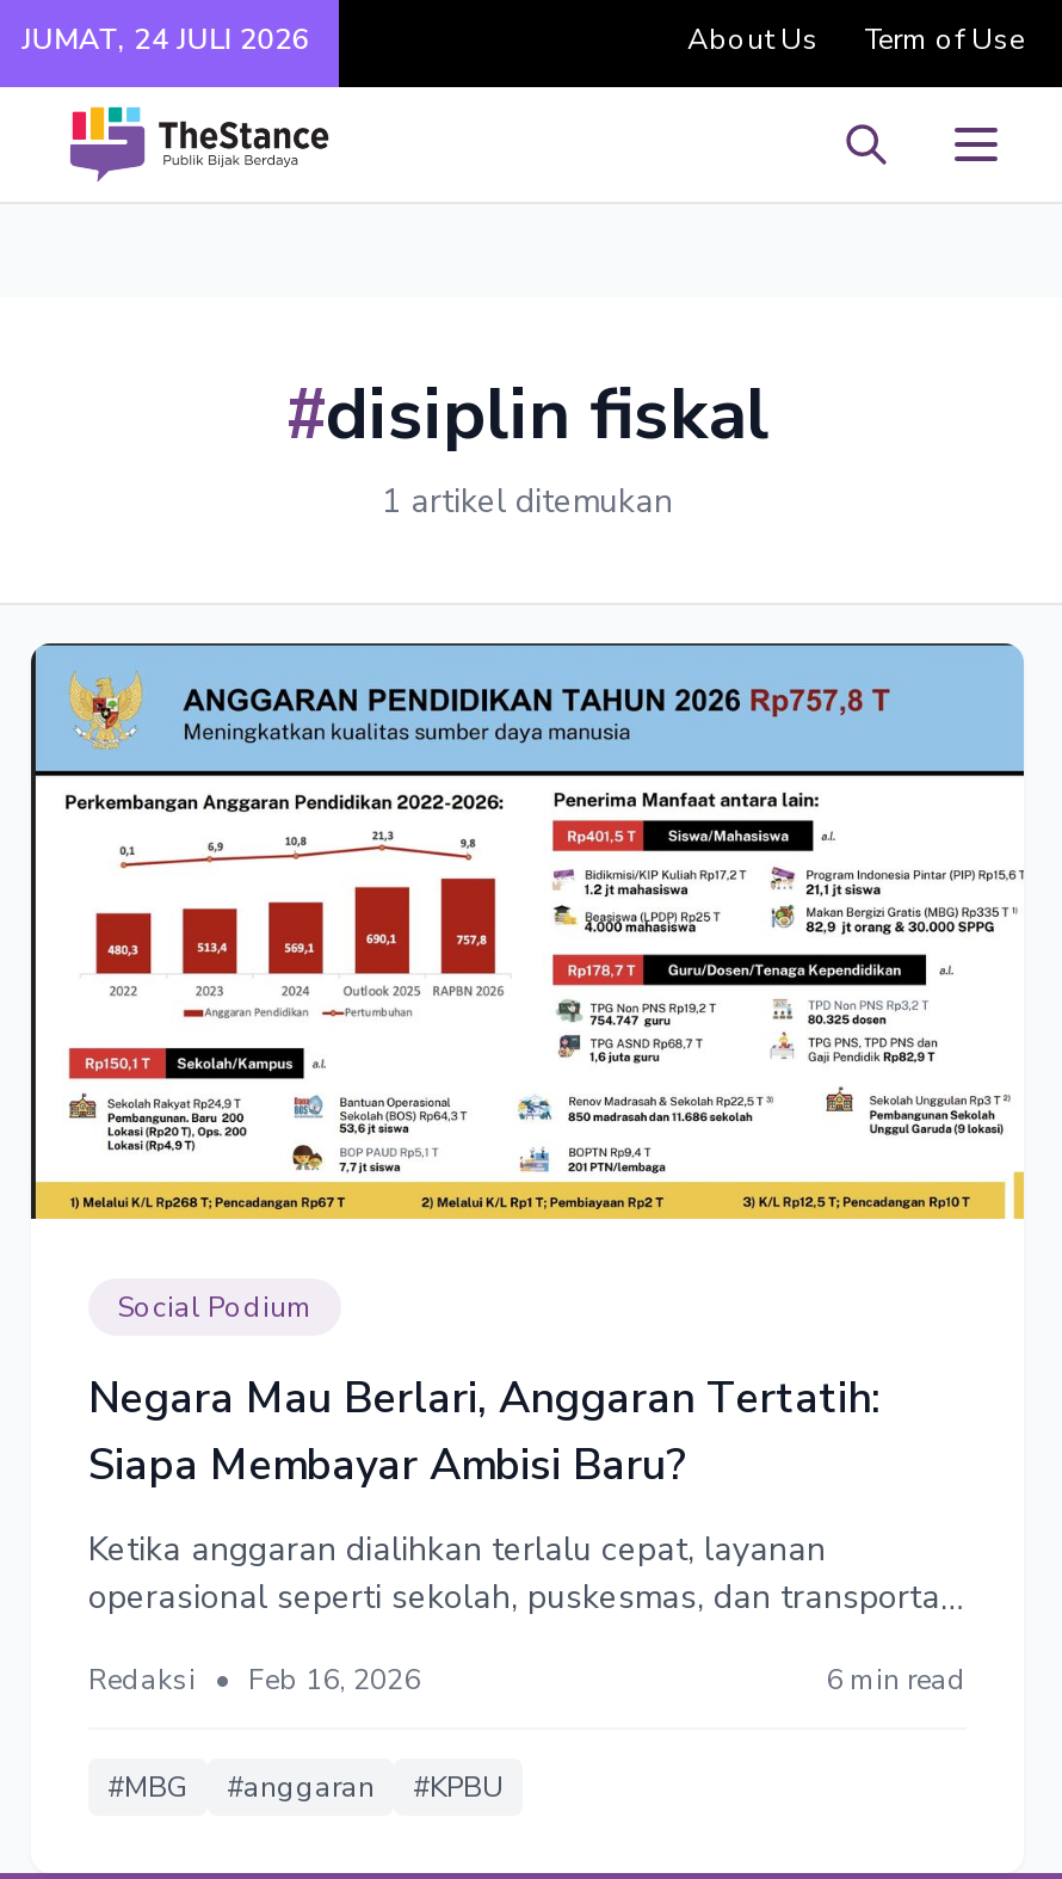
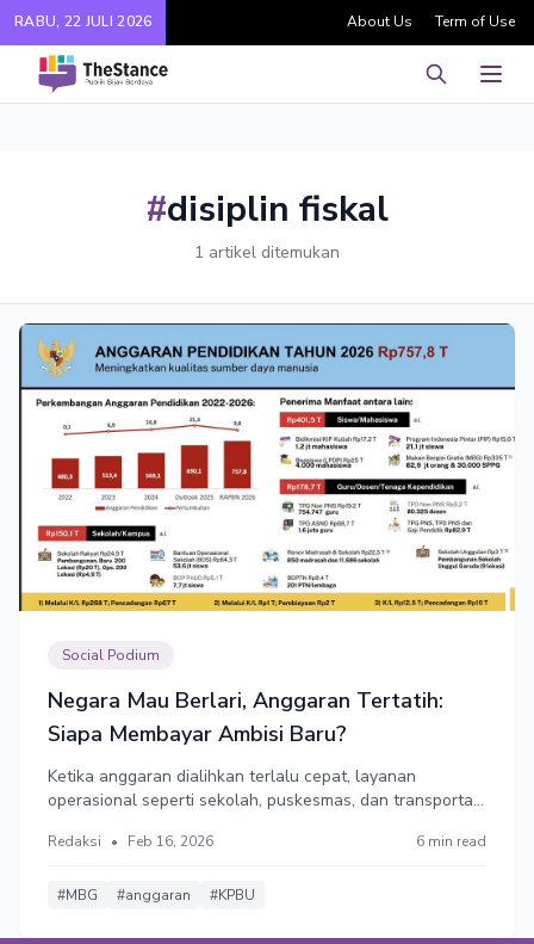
[21,20,310,58] JUMAT, 24 JULI 2026 -> [14,12,152,31] RABU, 22 JULI 2026

